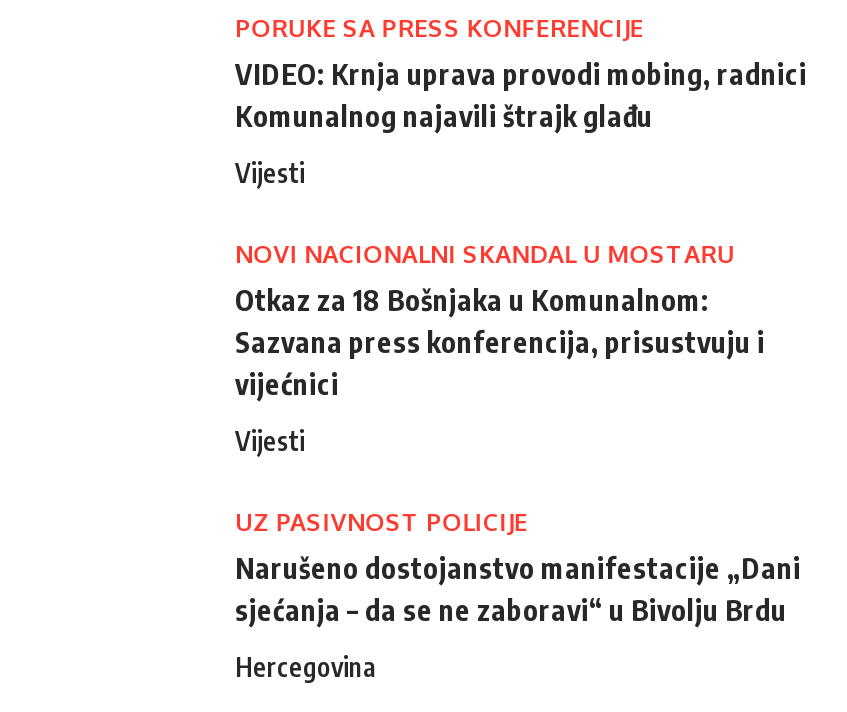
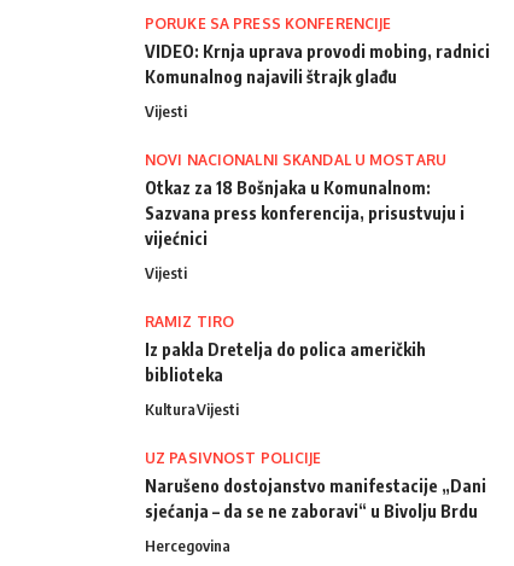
none -> [145,312,426,418] RAMIZ TIRO | Iz pakla Dretelja do polica američkih | biblioteka | KulturaVijesti

